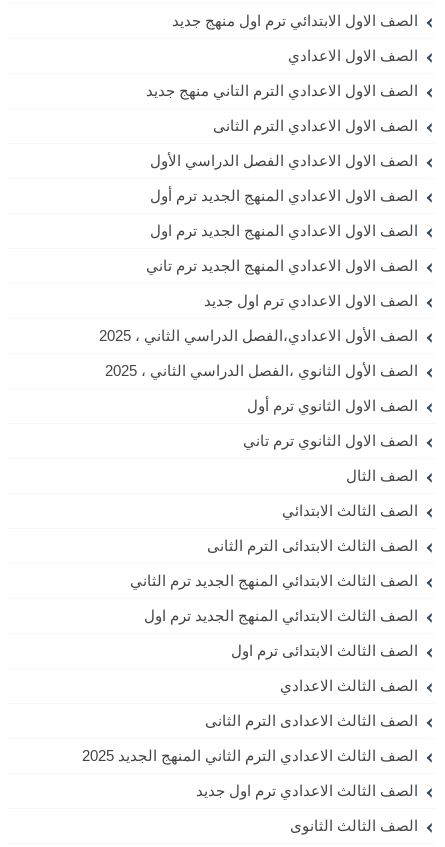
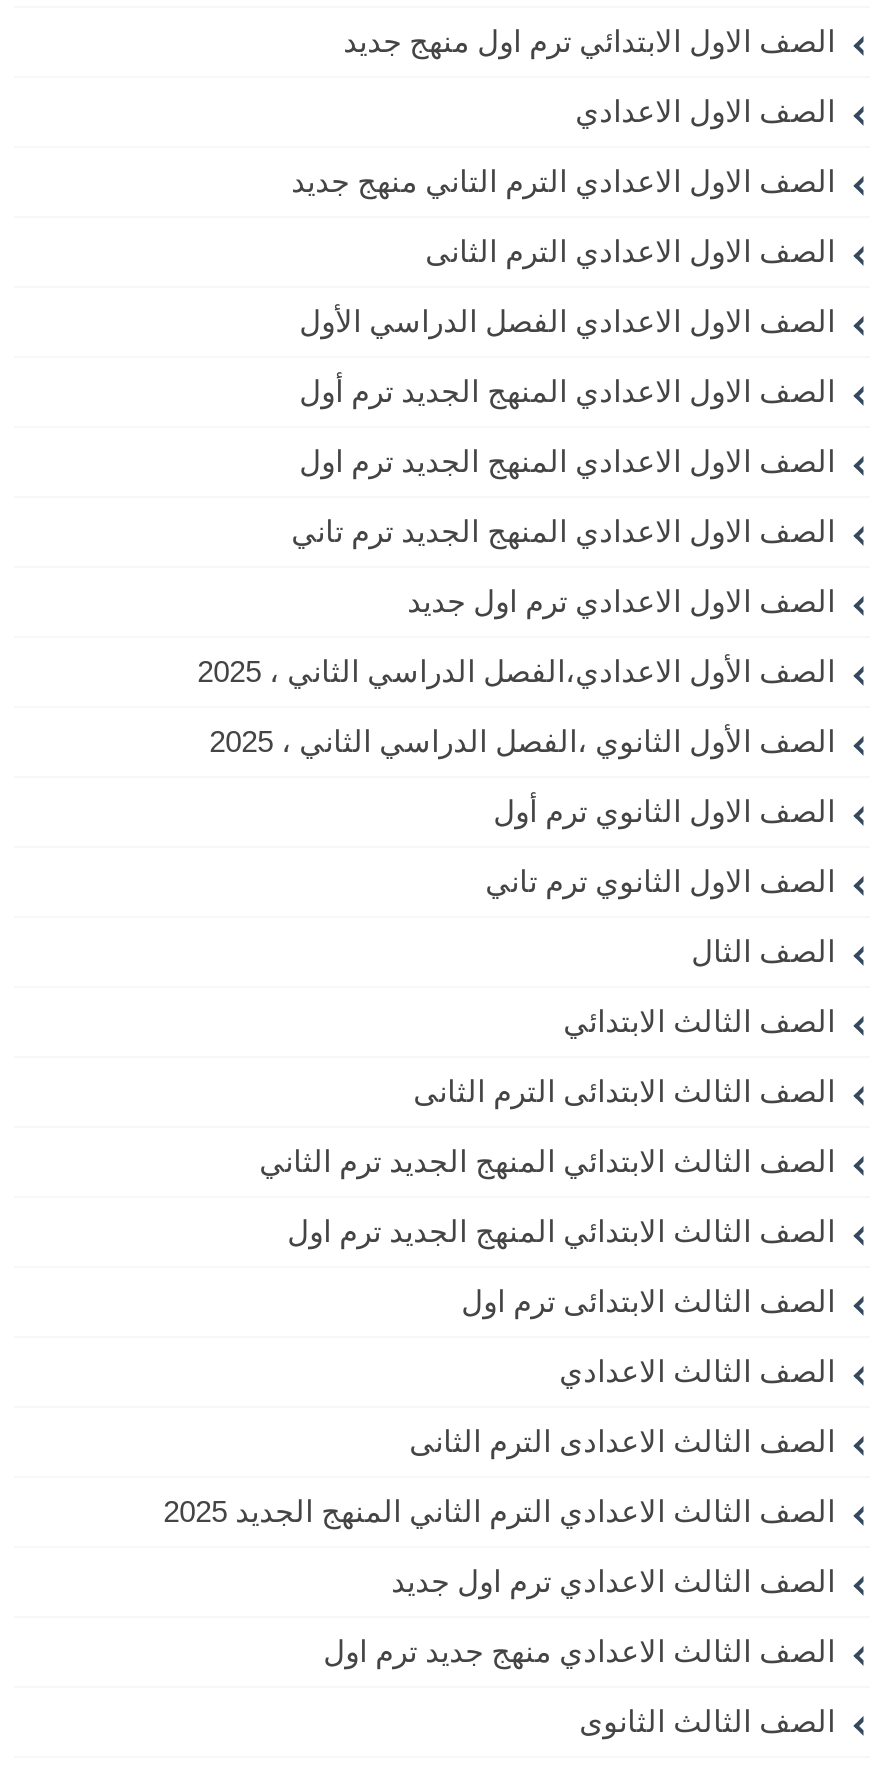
none -> [323,1634,835,1668] الصف الثالث الاعدادي منهج جديد ترم اول

